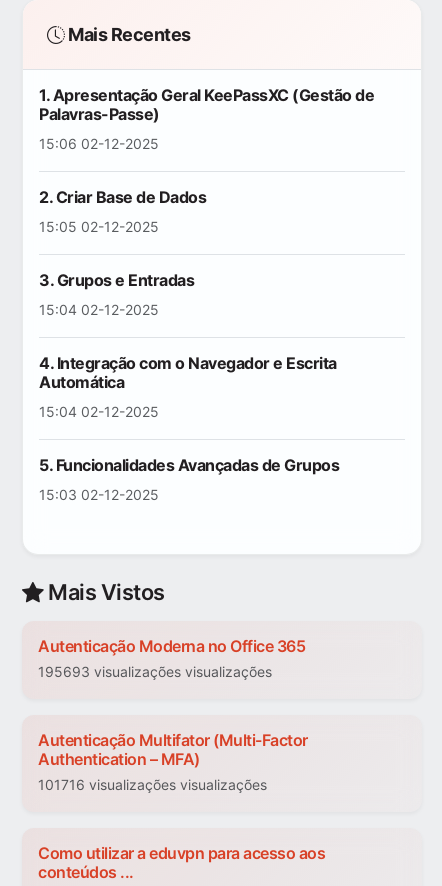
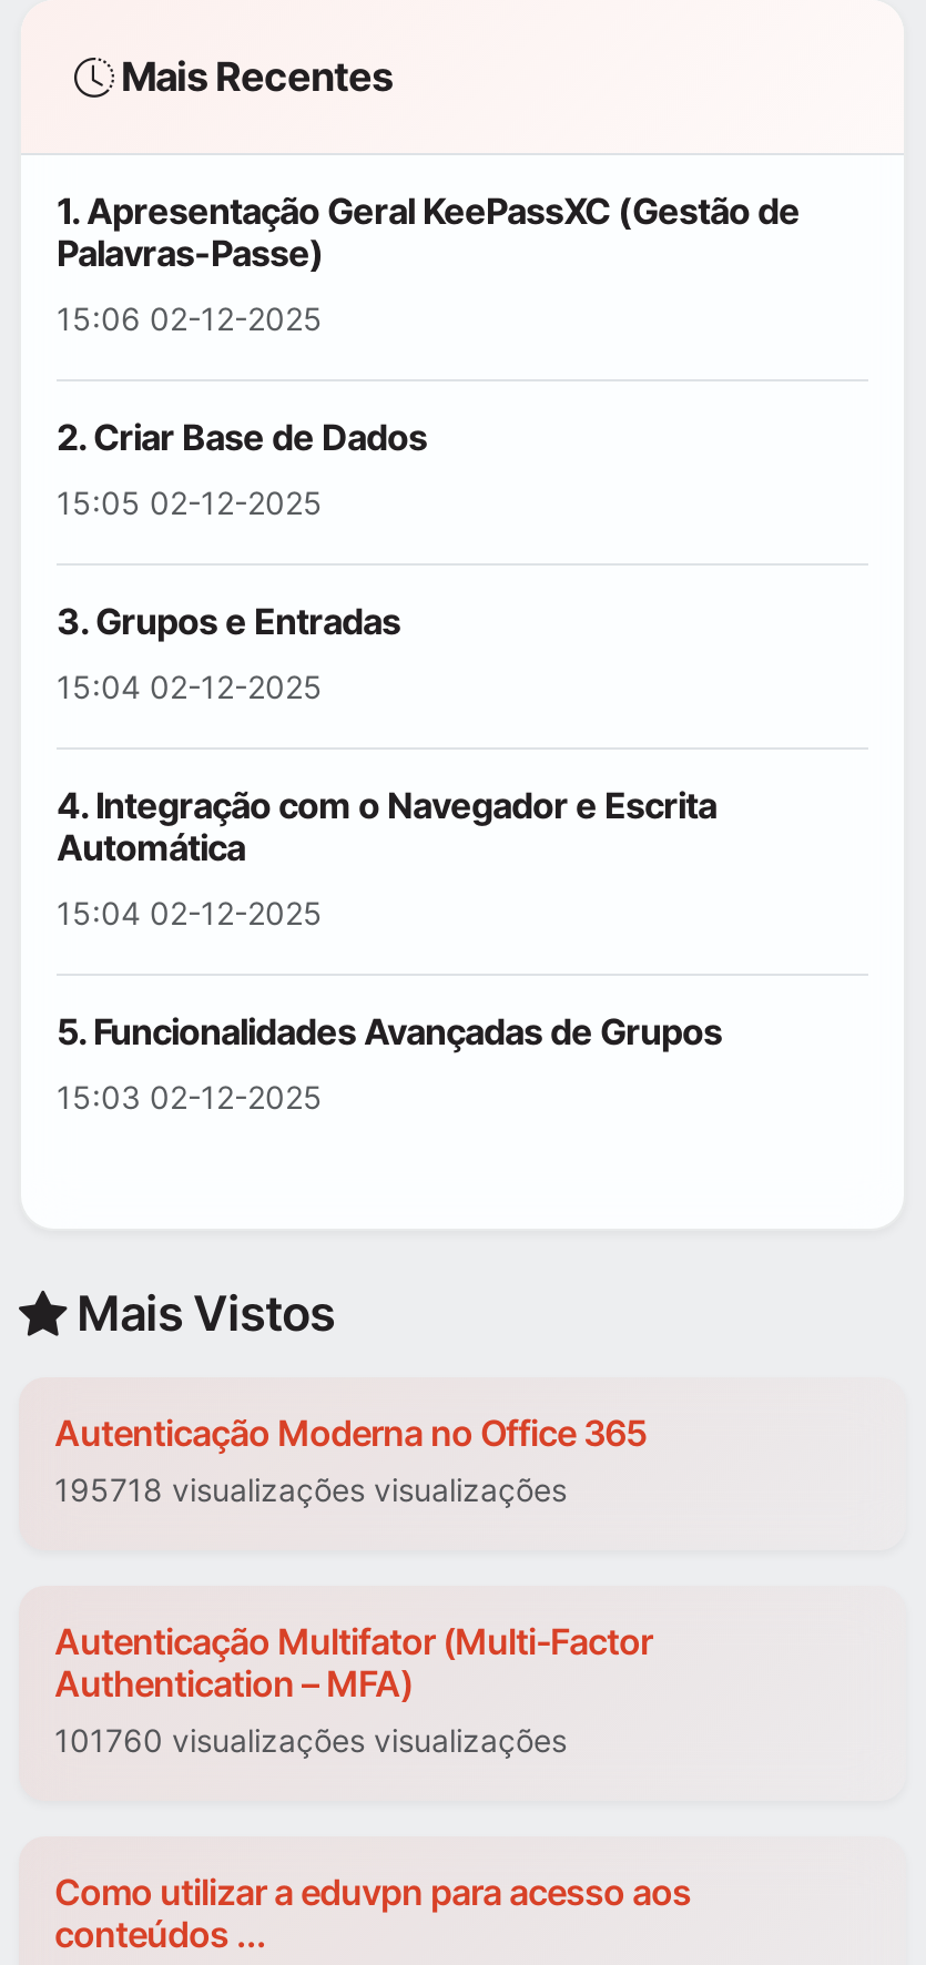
[38,663,272,680] 195693 visualizações visualizações -> [54,1472,567,1509] 195718 visualizações visualizações
[38,776,267,793] 101716 visualizações visualizações -> [54,1722,567,1760] 101760 visualizações visualizações

